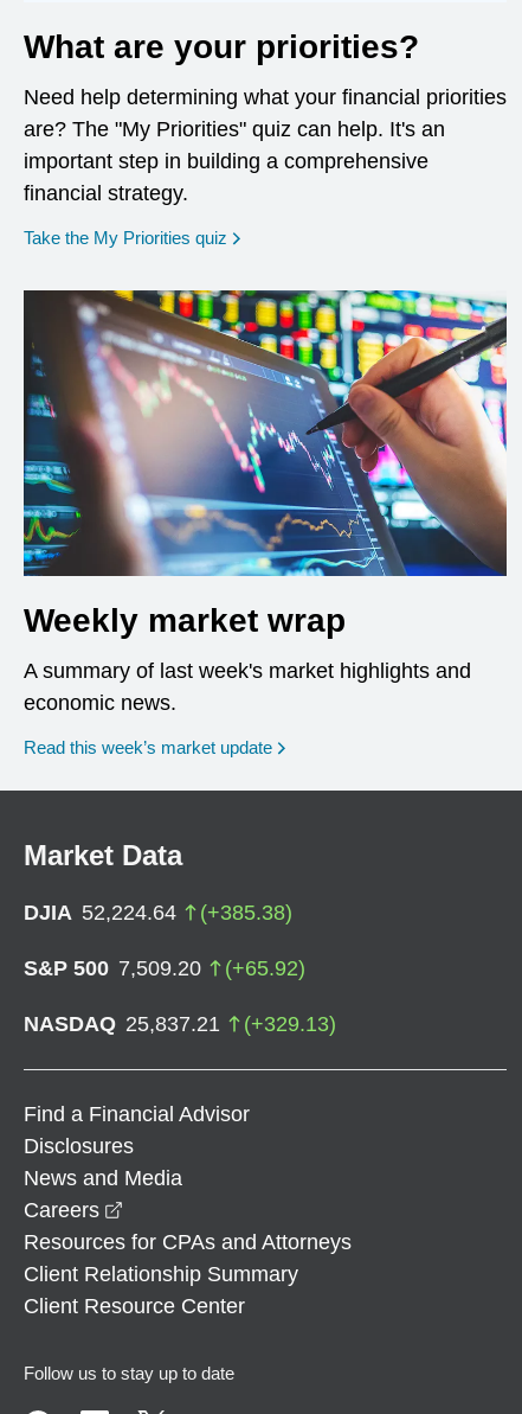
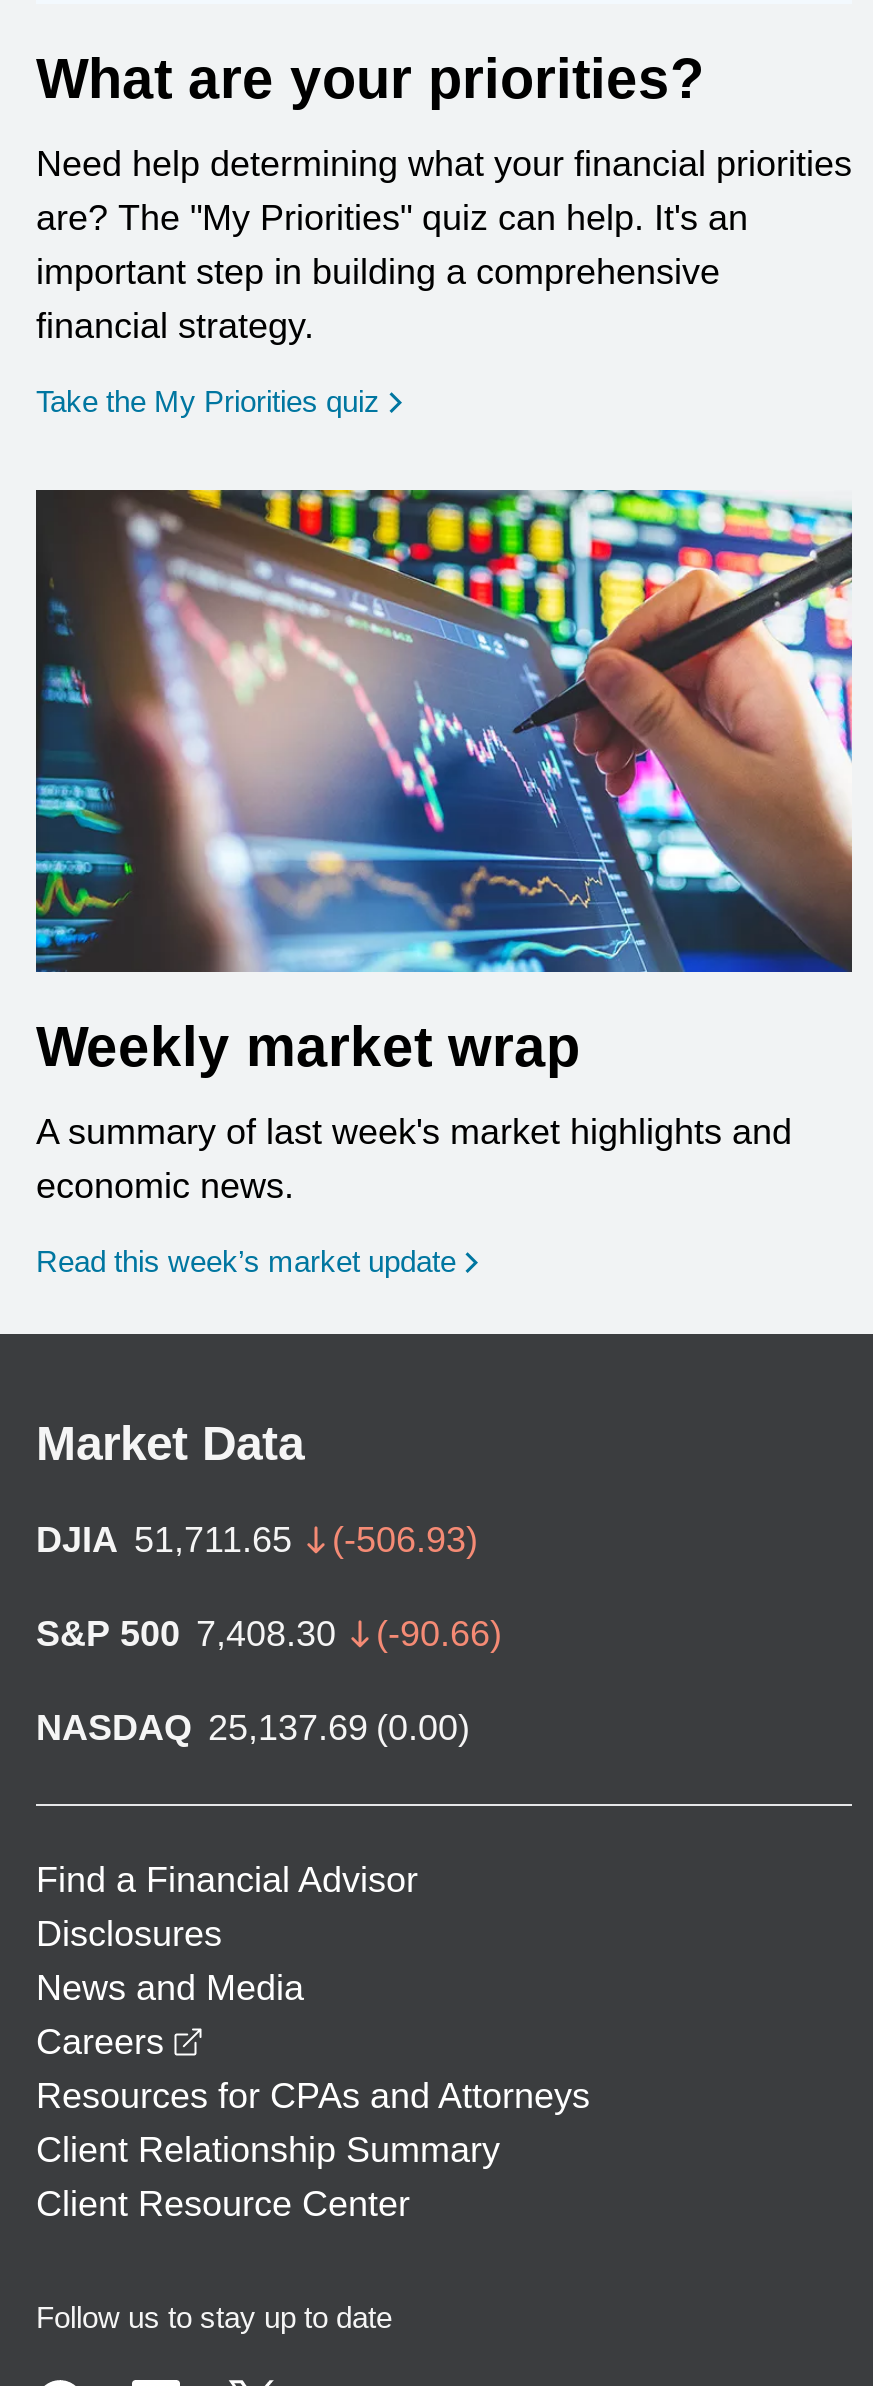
[24,901,292,924] DJIA 52,224.64 | (+385.38) -> [36,1520,478,1560] DJIA 51,711.65 | (-506.93)
[24,956,305,980] S&P 500 7,509.20 | (+65.92) -> [36,1614,502,1654] S&P 500 7,408.30 | (-90.66)
[24,1012,336,1036] NASDAQ 25,837.21 | (+329.13) -> [36,1708,470,1748] NASDAQ 25,137.69 (0.00)

